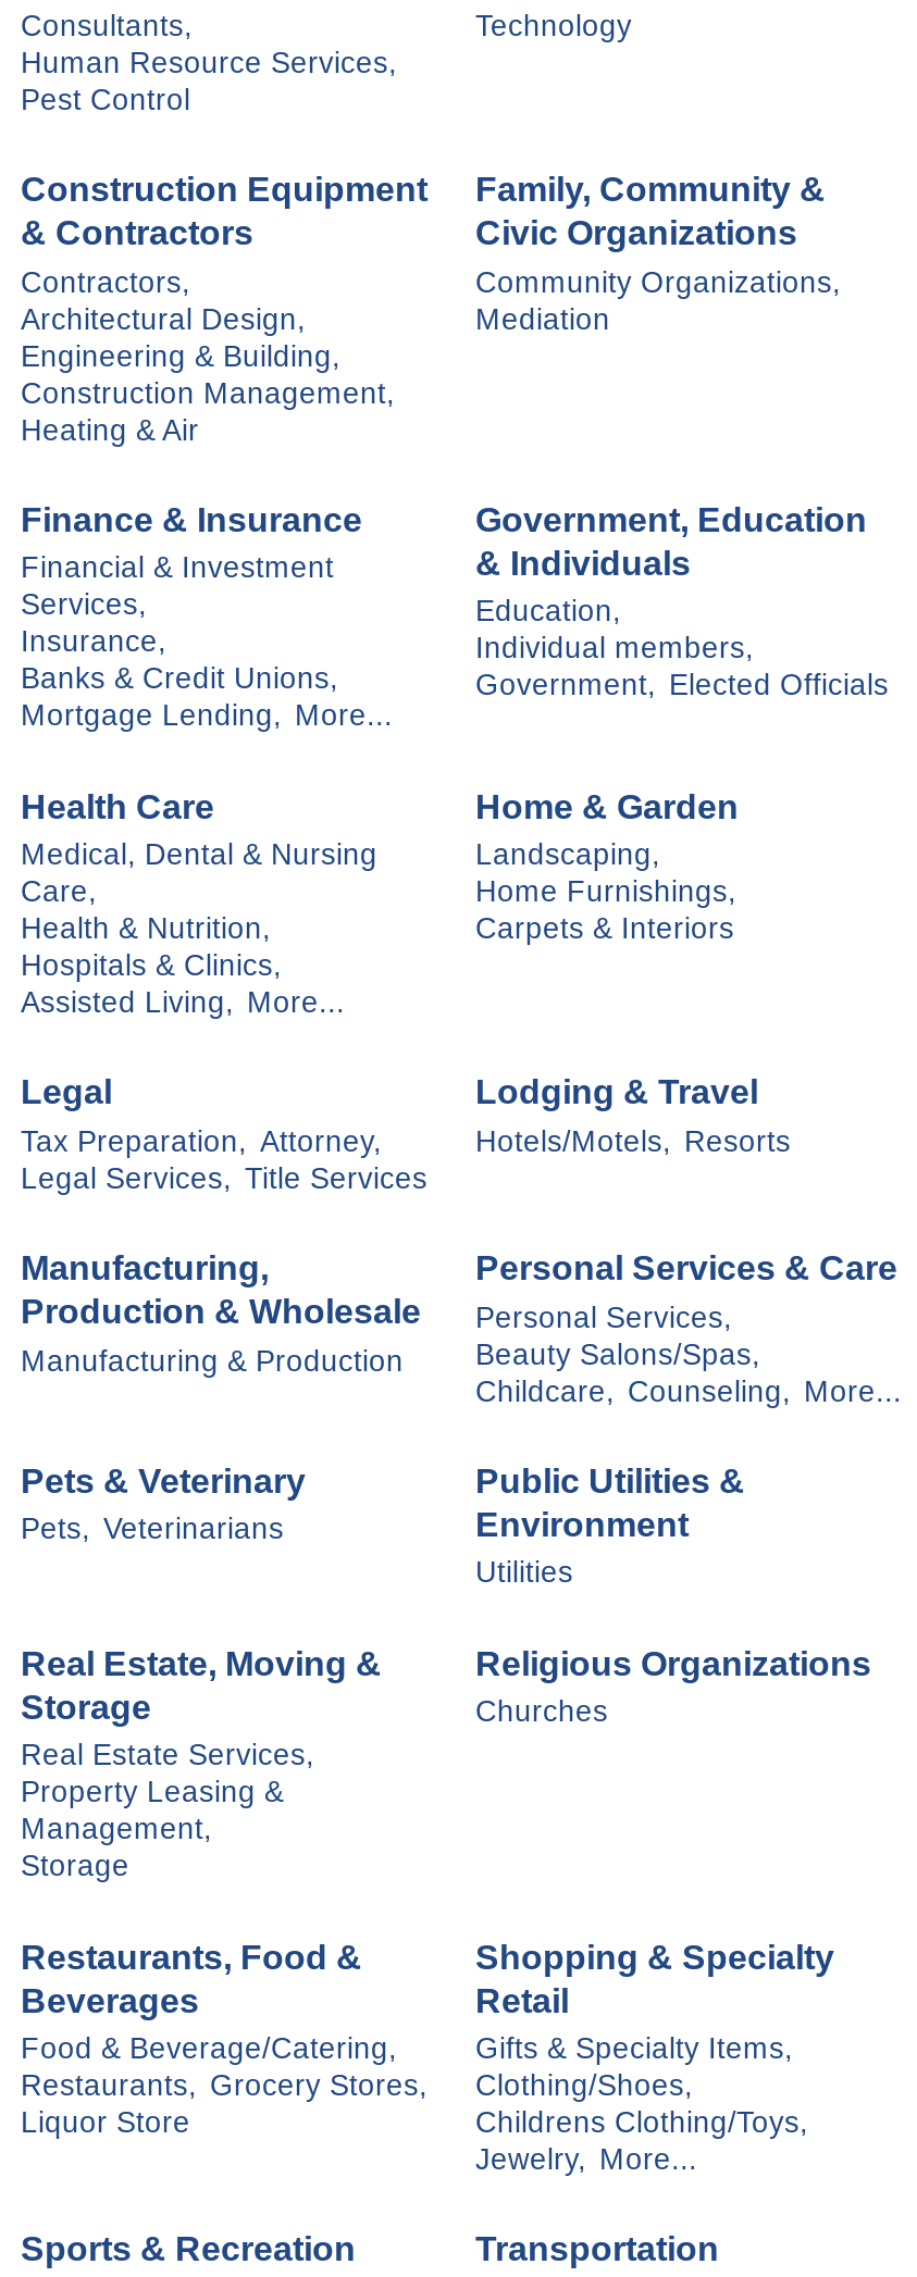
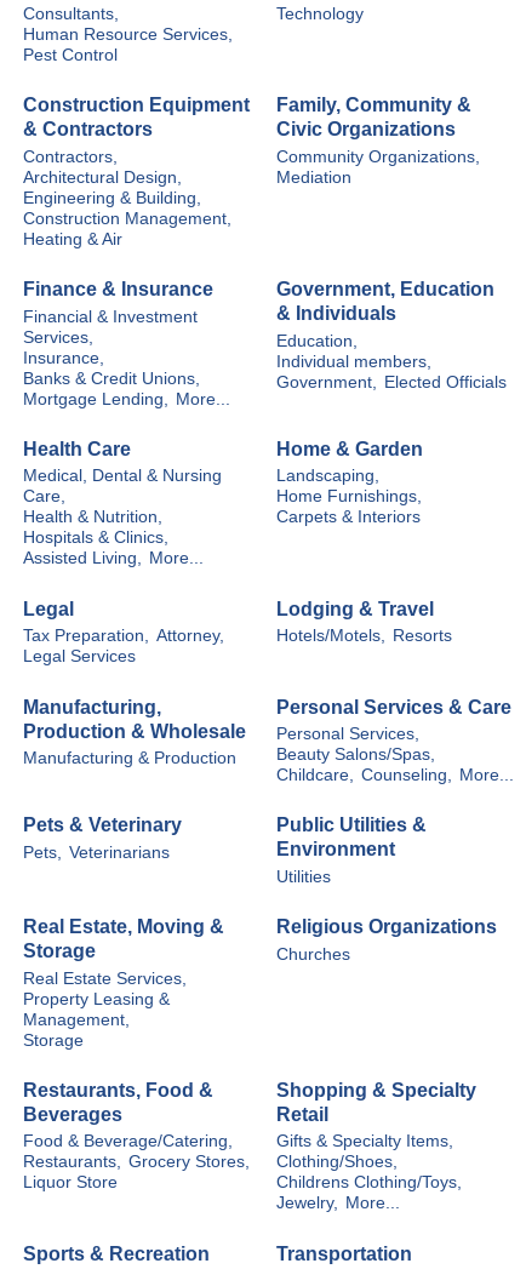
[21,1162,427,1194] Legal Services, Title Services -> [23,647,136,666] Legal Services

